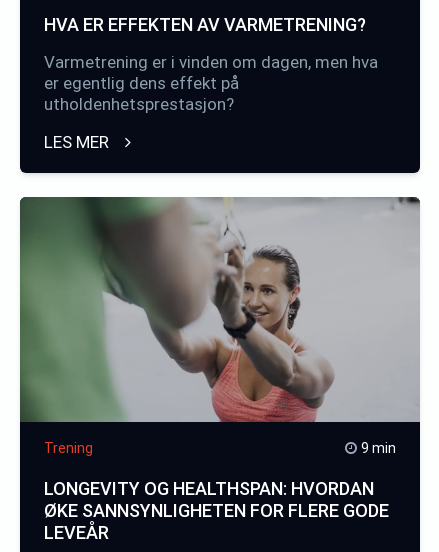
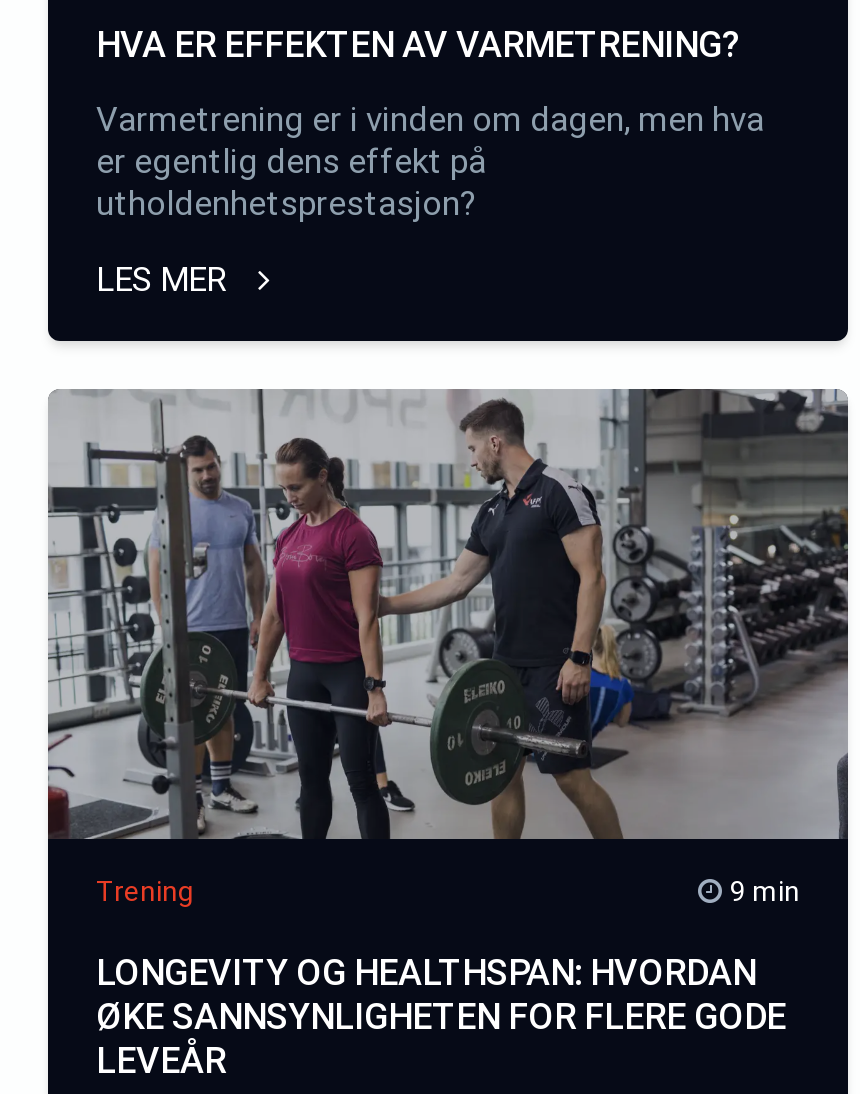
[20,197,420,423] [image] -> [48,389,848,839] [image]

